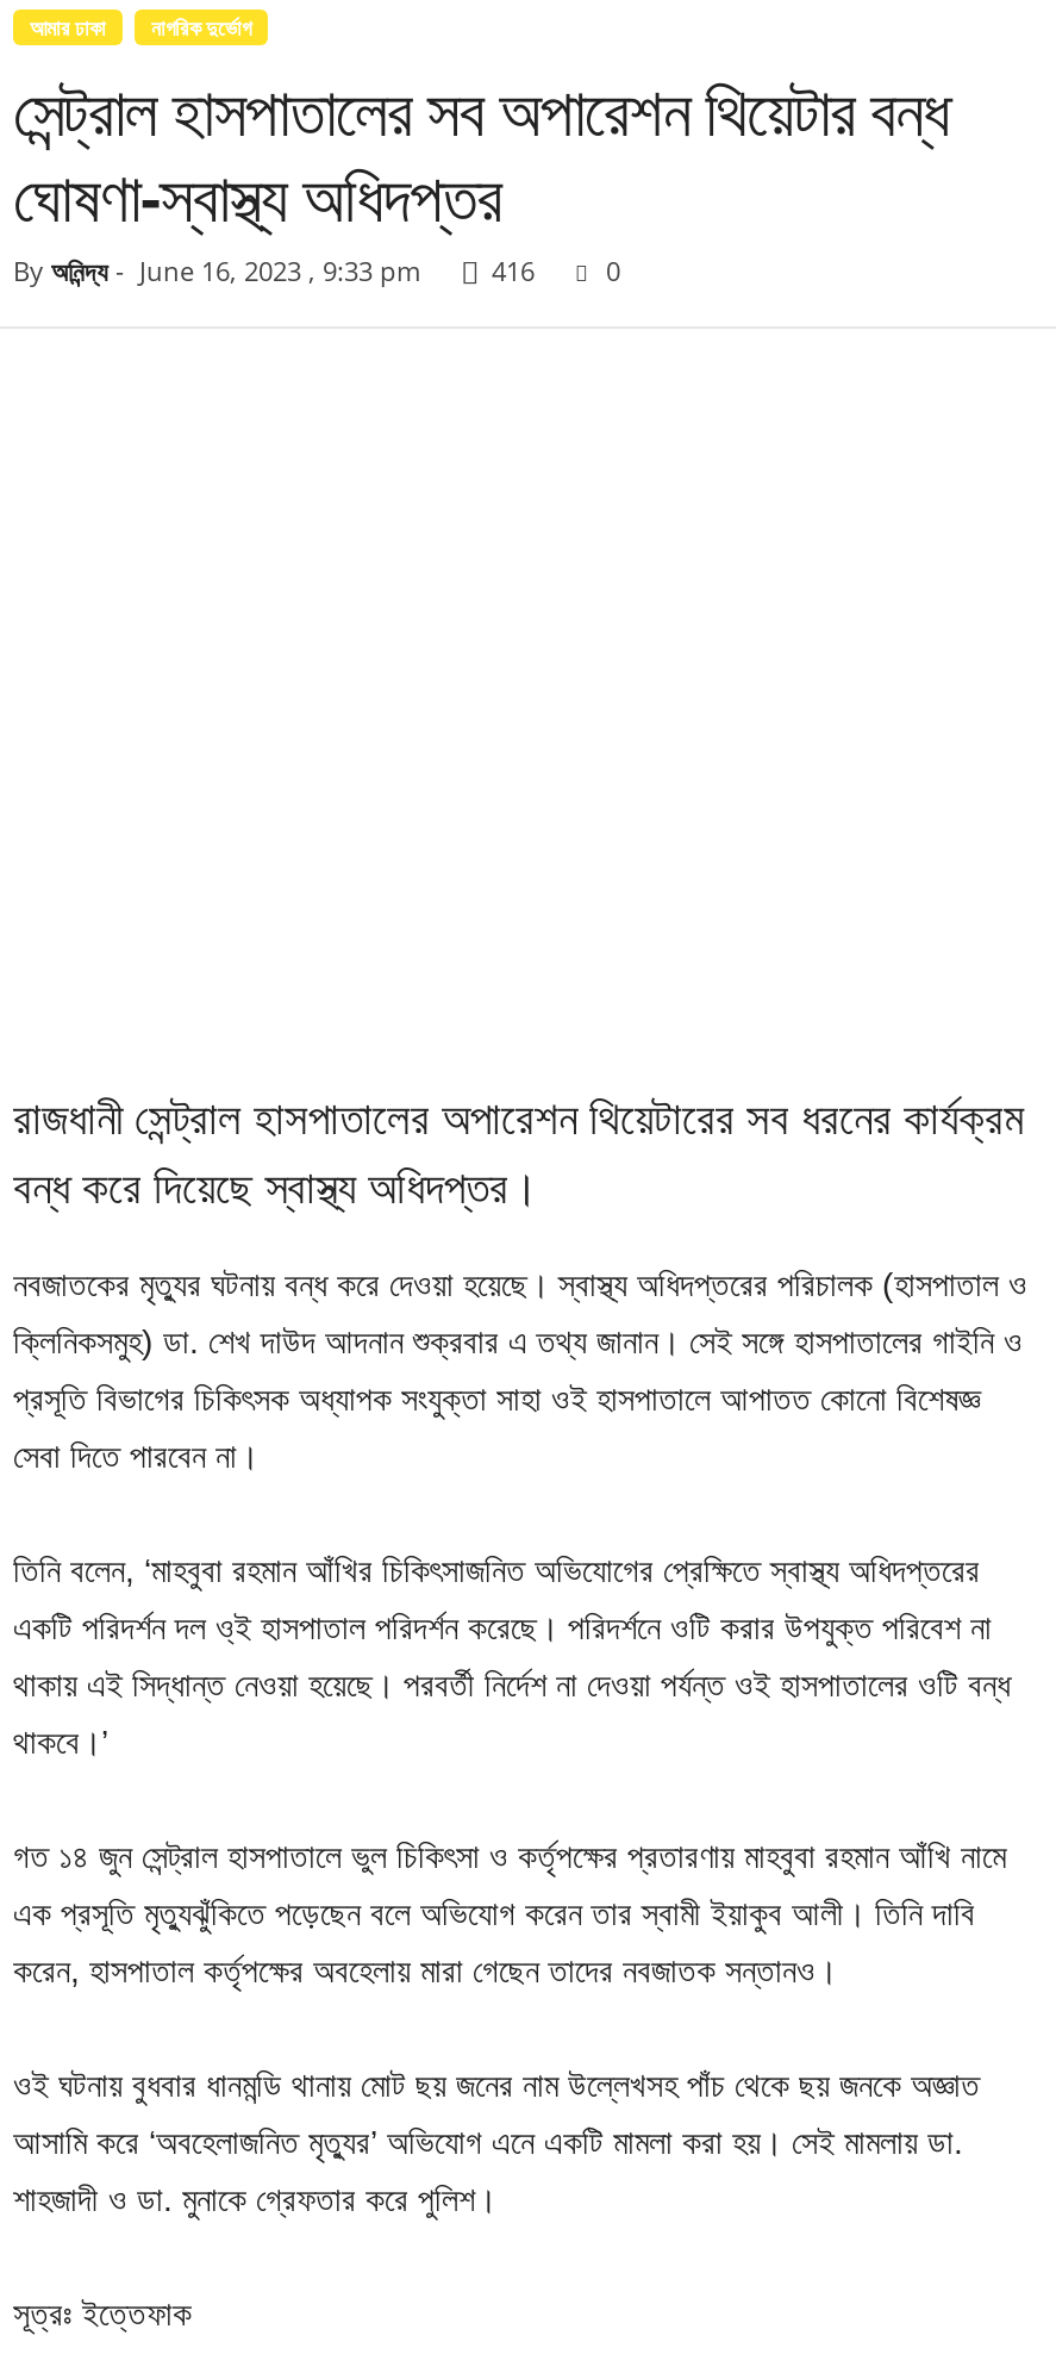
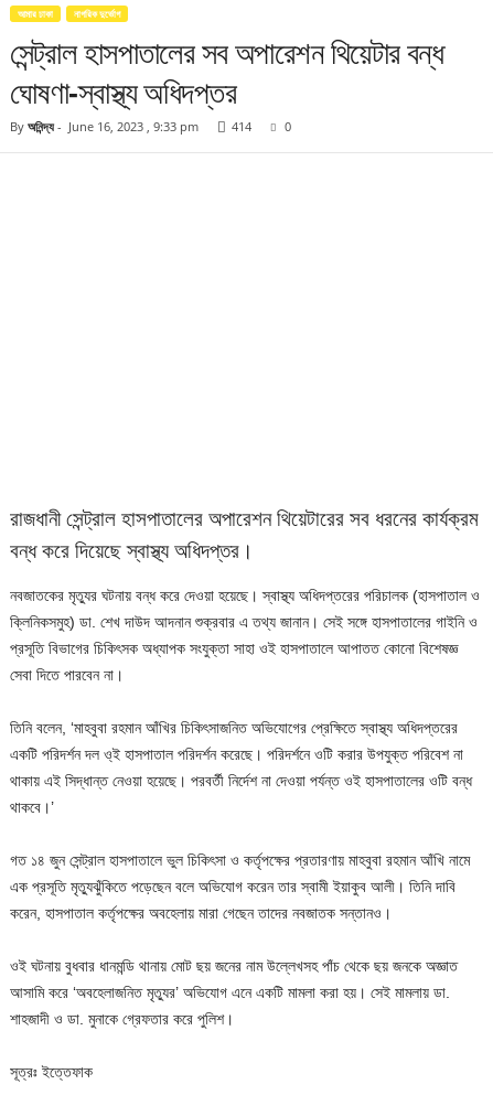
[13,253,620,288] By অনিন্দ্য - June 16, 2023 , 9:33 pm 416 0 -> [10,118,291,135] By অনিন্দ্য - June 16, 2023 , 9:33 pm 414 0

